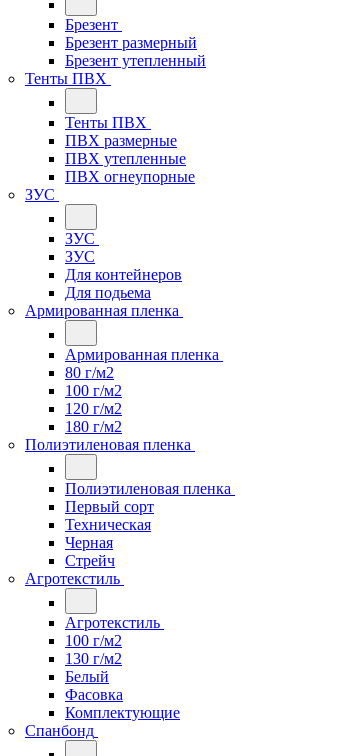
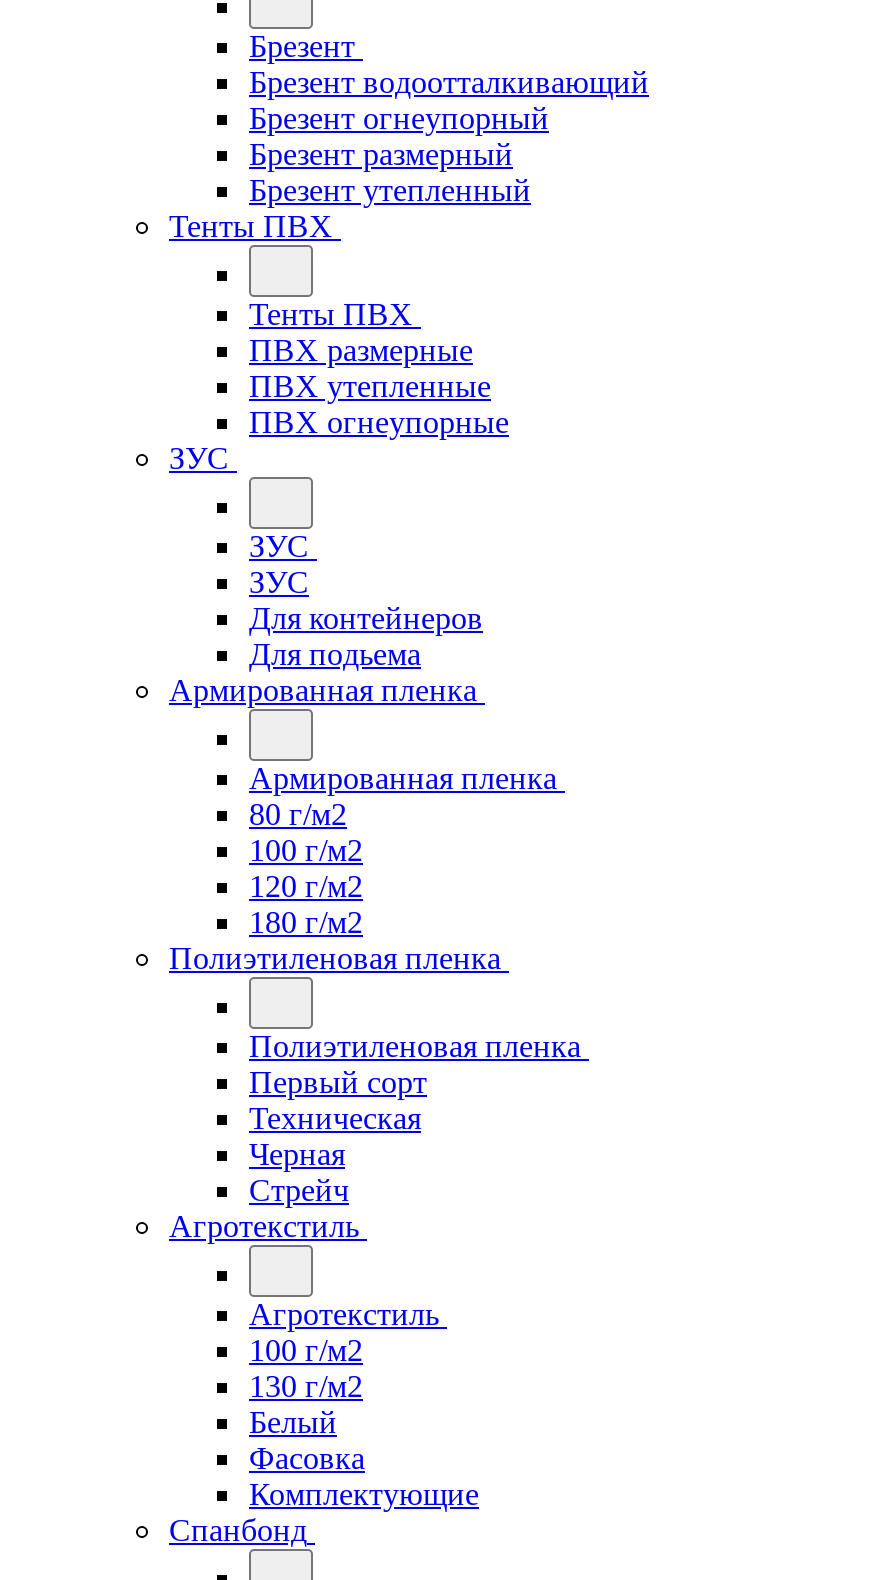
none -> [249,65,649,135] Брезент водоотталкивающий | Брезент огнеупорный

